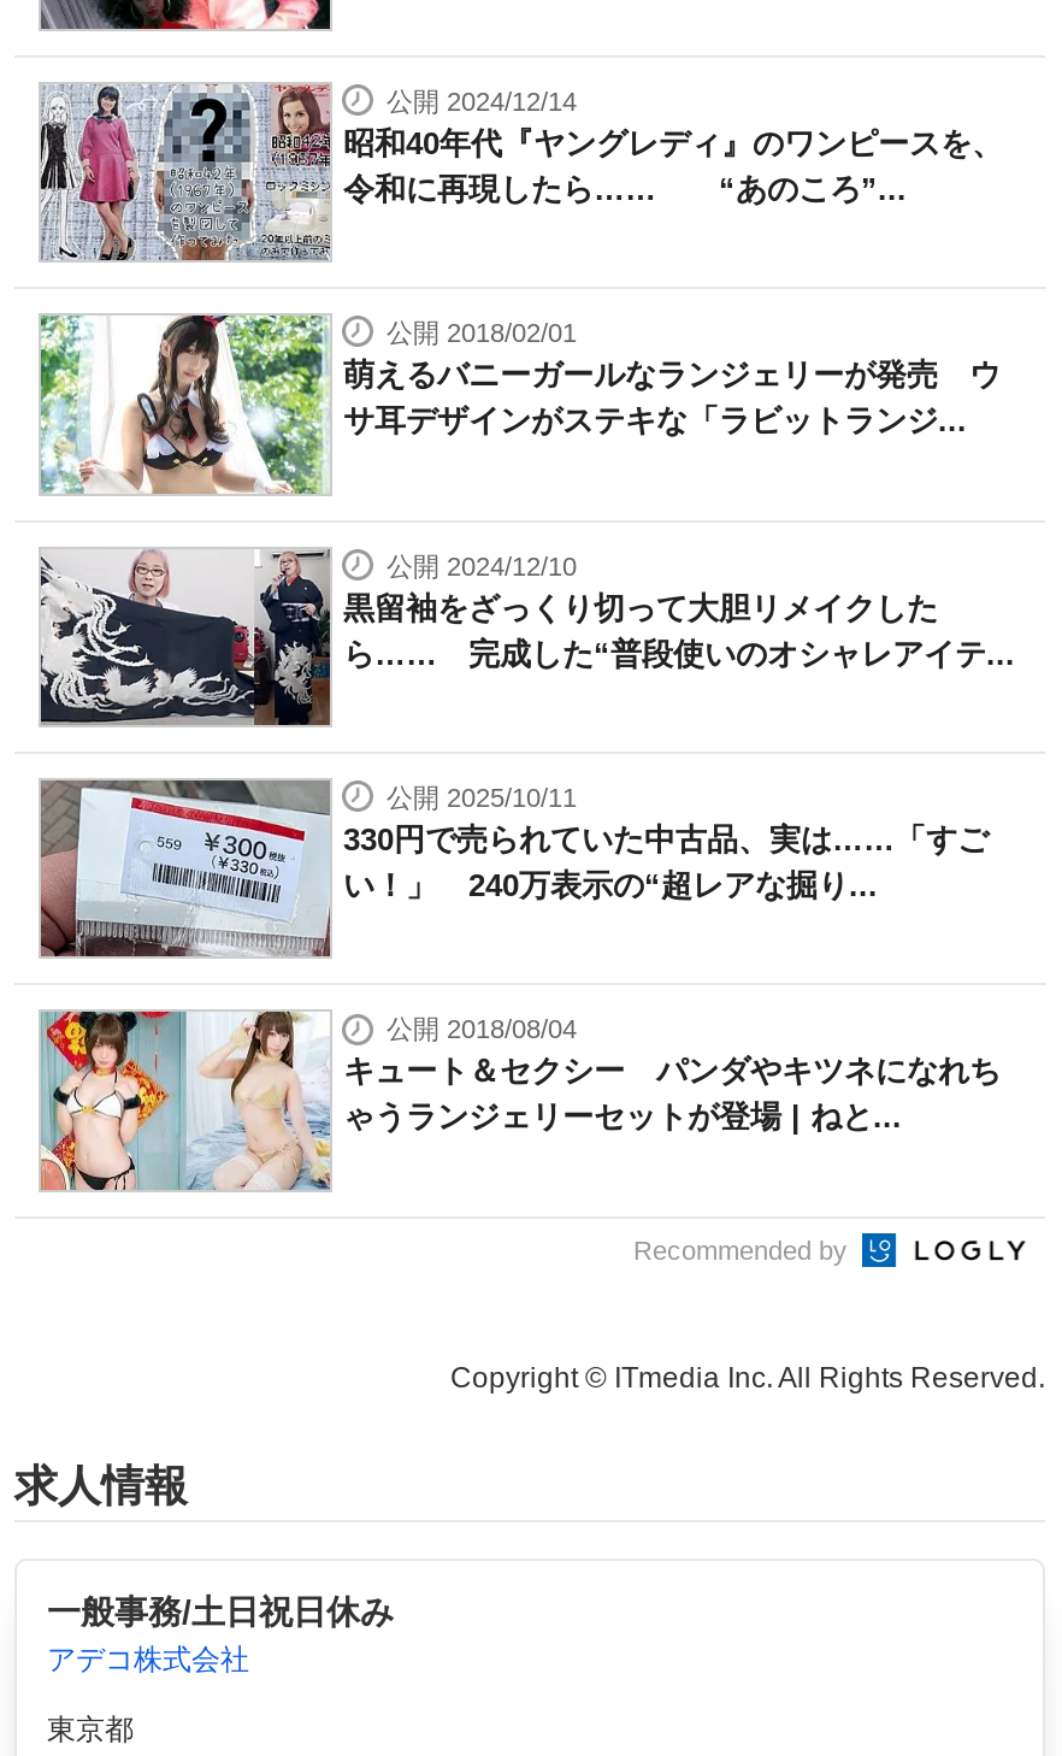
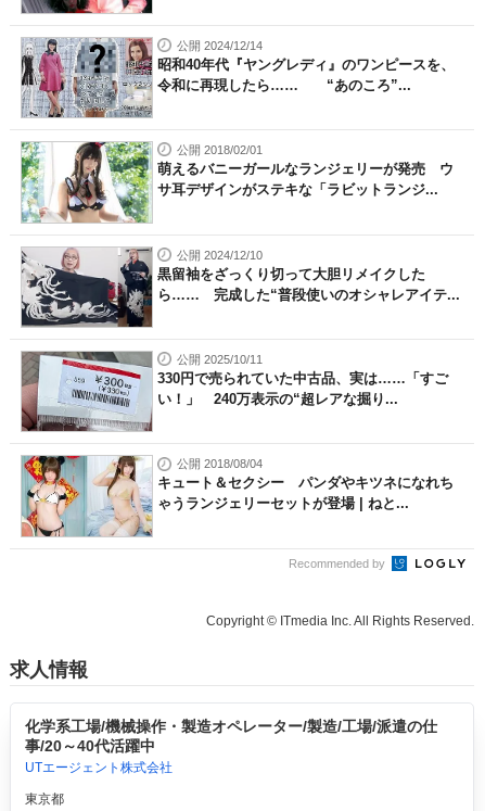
[47,1593,394,1677] 一般事務/土日祝日休み | アデコ株式会社 -> [24,718,437,776] 化学系工場/機械操作・製造オペレーター/製造/工場/派遣の仕 | 事/20～40代活躍中 | UTエージェント株式会社

